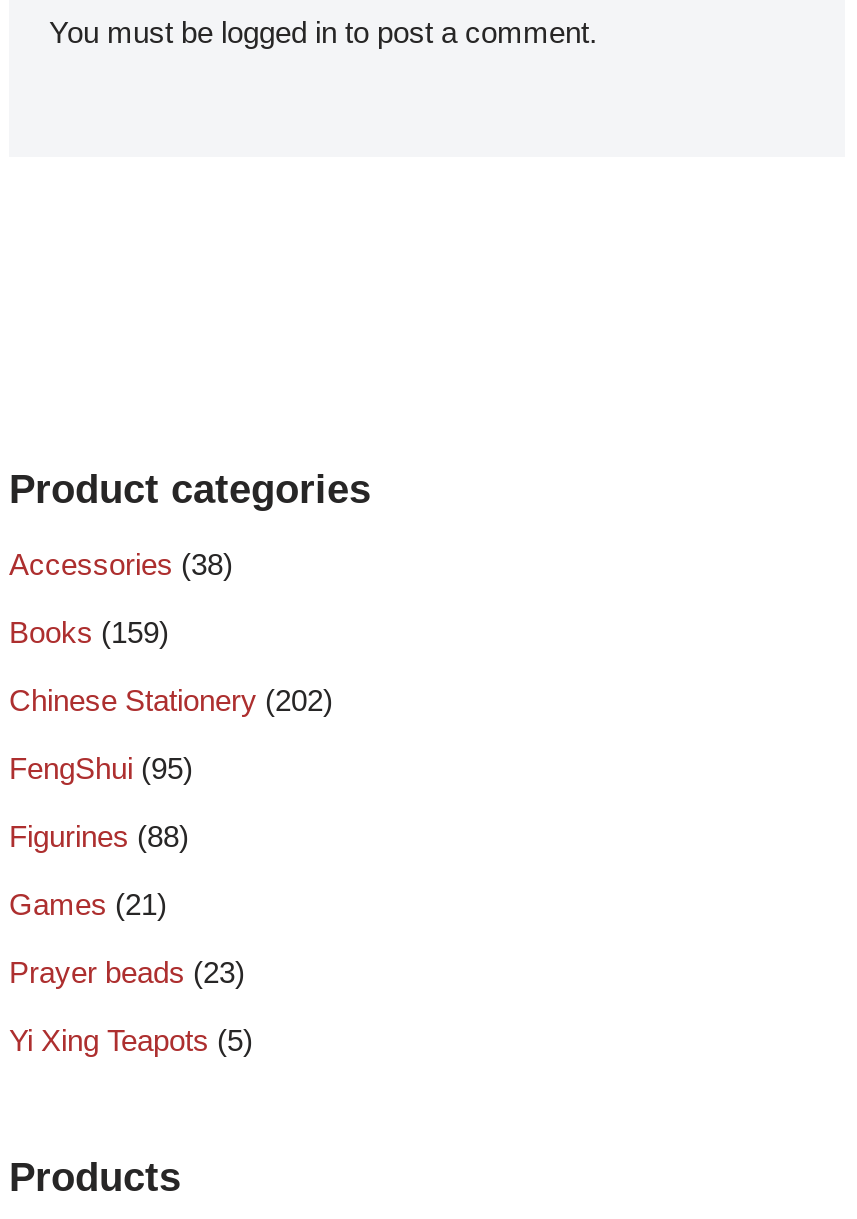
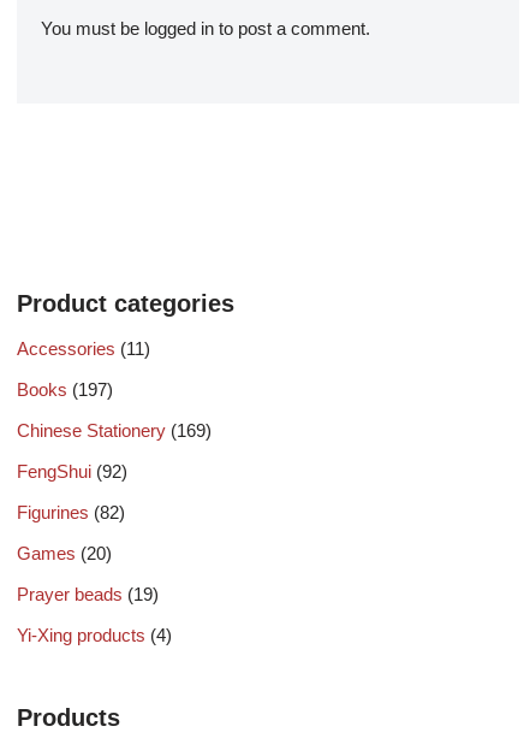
[9,547,233,581] Accessories (38) -> [17,338,150,359] Accessories (11)
[9,615,169,649] Books (159) -> [17,379,113,400] Books (197)
[9,683,333,717] Chinese Stationery (202) -> [17,420,212,441] Chinese Stationery (169)
[9,751,193,785] FengShui (95) -> [17,461,127,482] FengShui (92)
[9,819,189,853] Figurines (88) -> [17,502,125,522] Figurines (82)
[9,887,167,921] Games (21) -> [17,543,112,563] Games (20)
[9,955,245,989] Prayer beads (23) -> [17,584,159,604] Prayer beads (19)
[9,1023,253,1057] Yi Xing Teapots (5) -> [17,625,172,645] Yi-Xing products (4)

